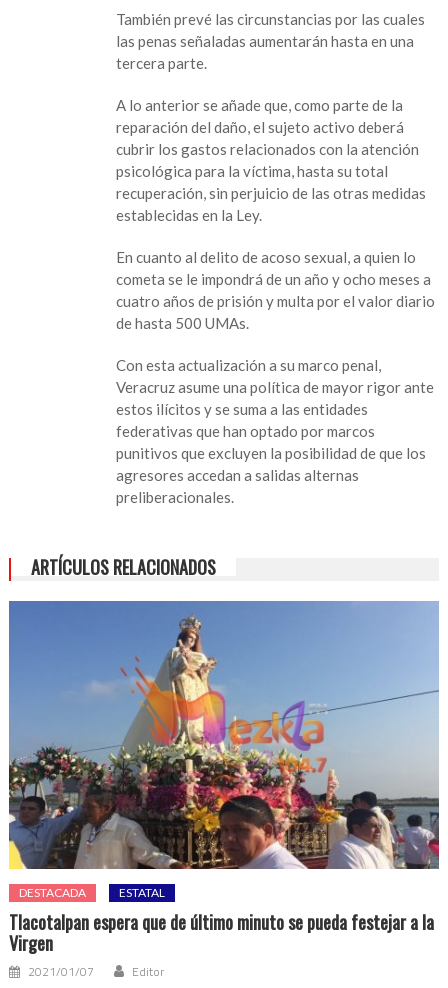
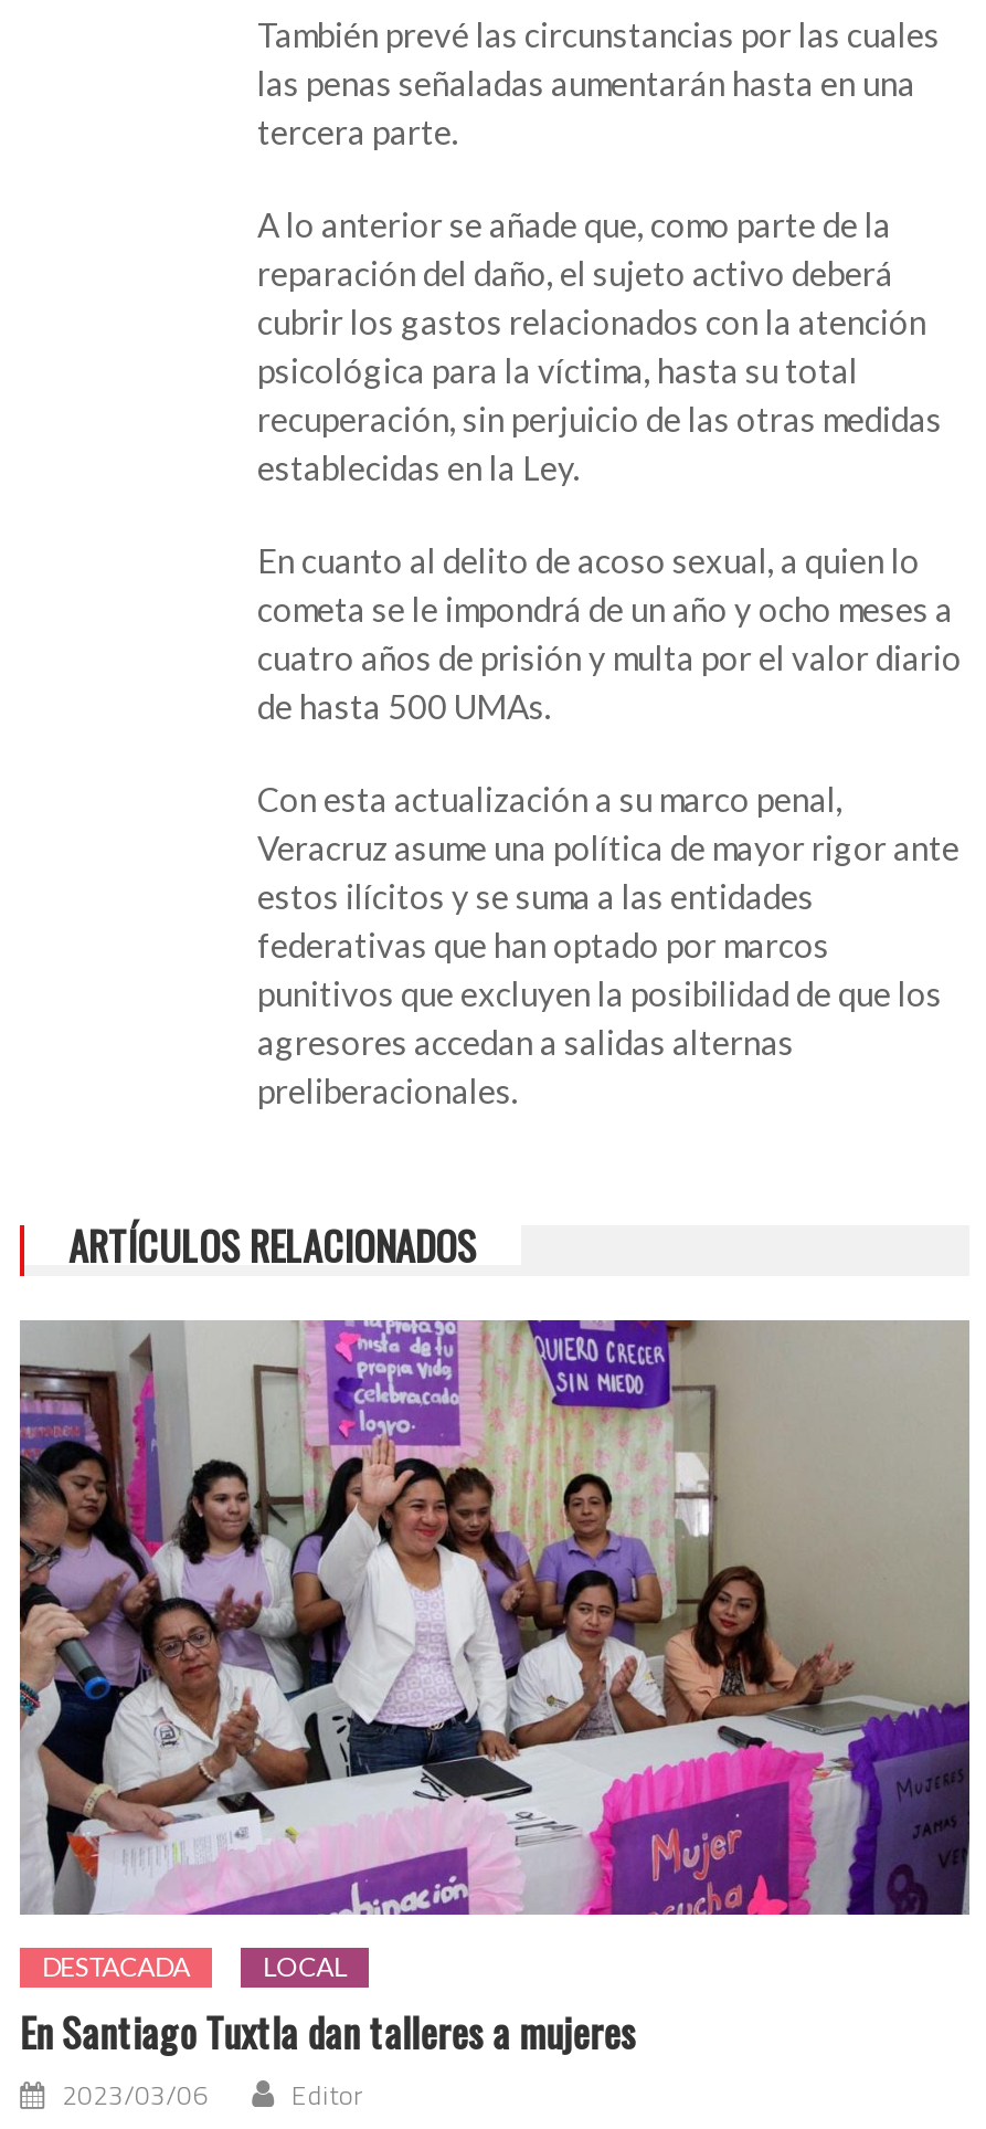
[8,600,440,981] [image] | ESTATAL | Tlacotalpan espera que de último minuto se pueda festejar a la | Virgen | 2021/01/07 -> [18,1318,969,2116] [image] | LOCAL | En Santiago Tuxtla dan talleres a mujeres | 2023/03/06

